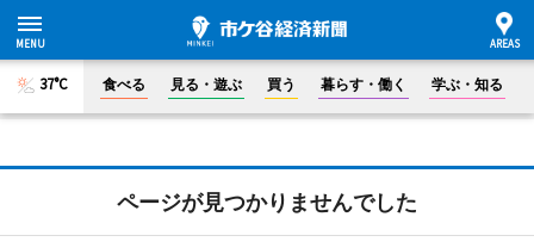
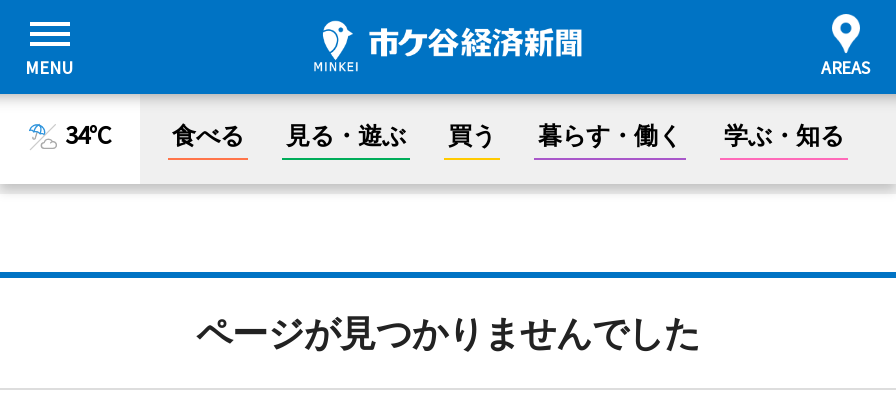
[39,75,503,95] 37°C 食べる 見る・遊ぶ 買う 暮らす・働く 学ぶ・知る -> [65,119,844,153] 34°C 食べる 見る・遊ぶ 買う 暮らす・働く 学ぶ・知る

